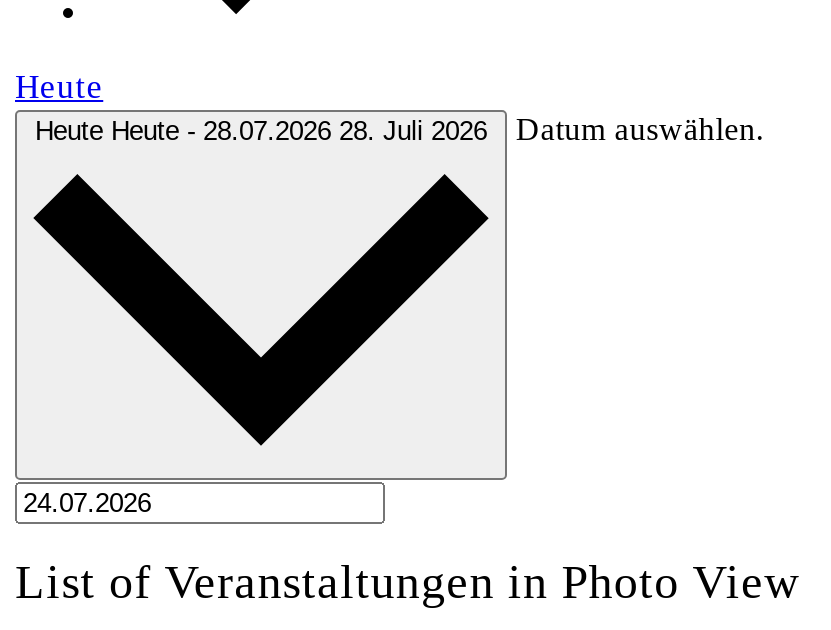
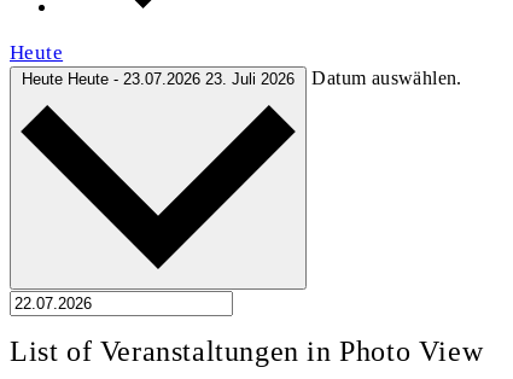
[35,115,487,145] Heute Heute - 28.07.2026 28. Juli 2026 -> [22,70,295,88] Heute Heute - 23.07.2026 23. Juli 2026

